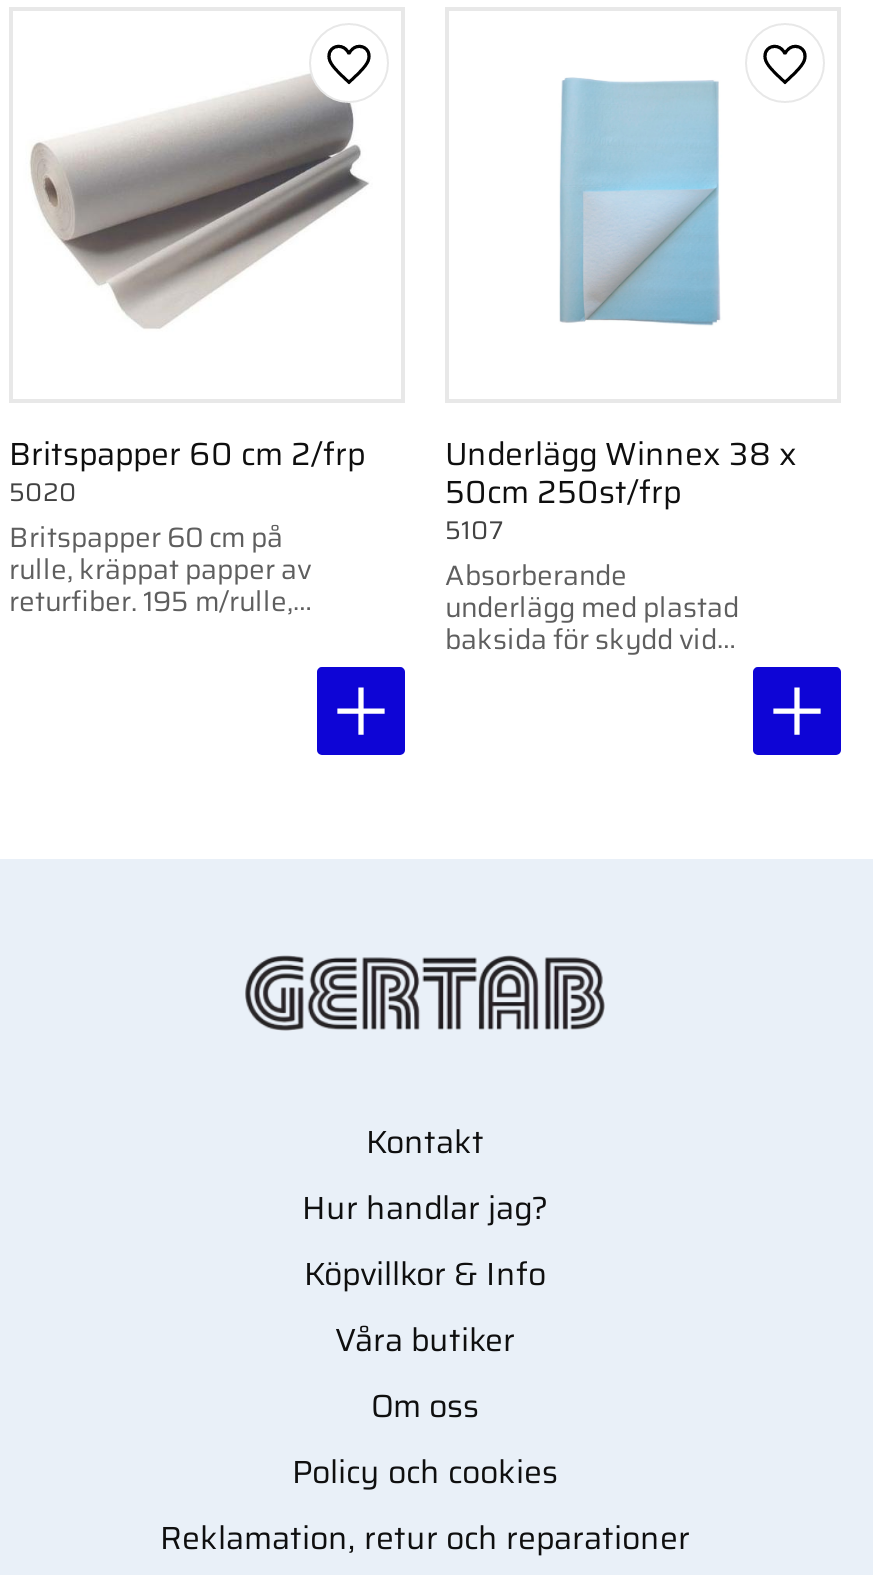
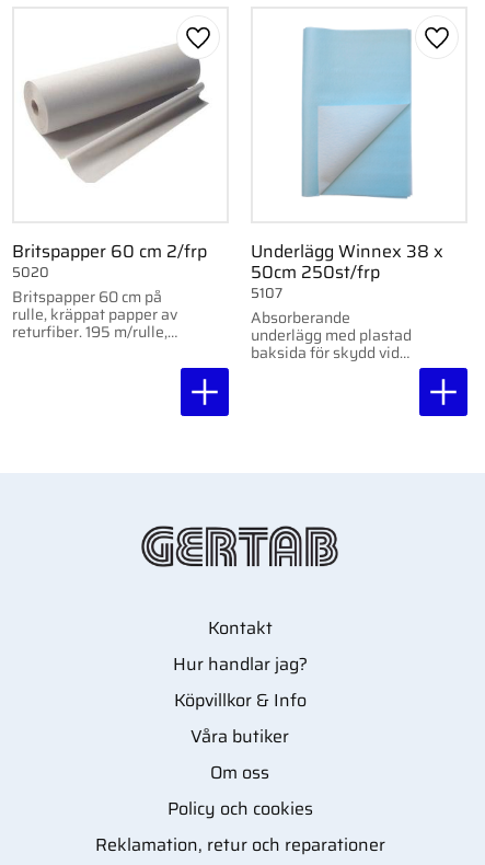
[539,45,739,357] [image] -> [301,26,413,199] [image]

